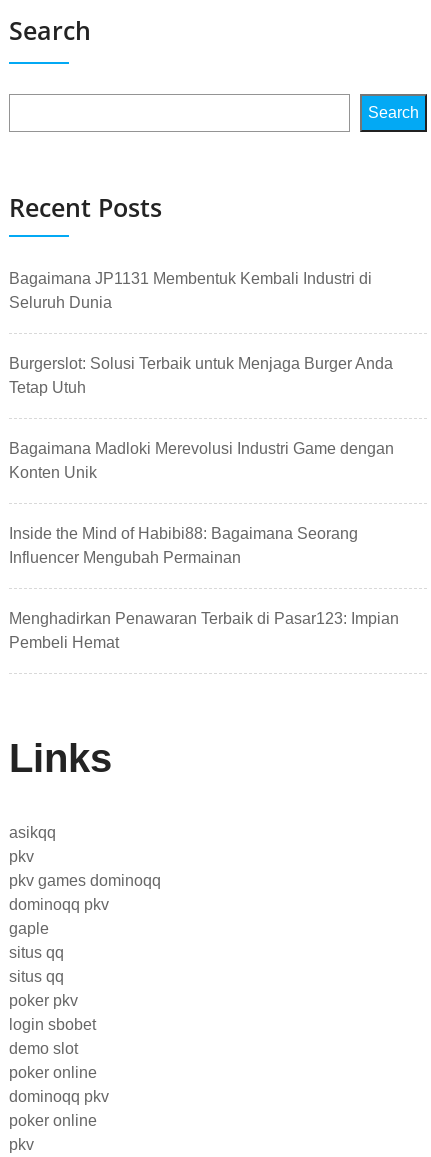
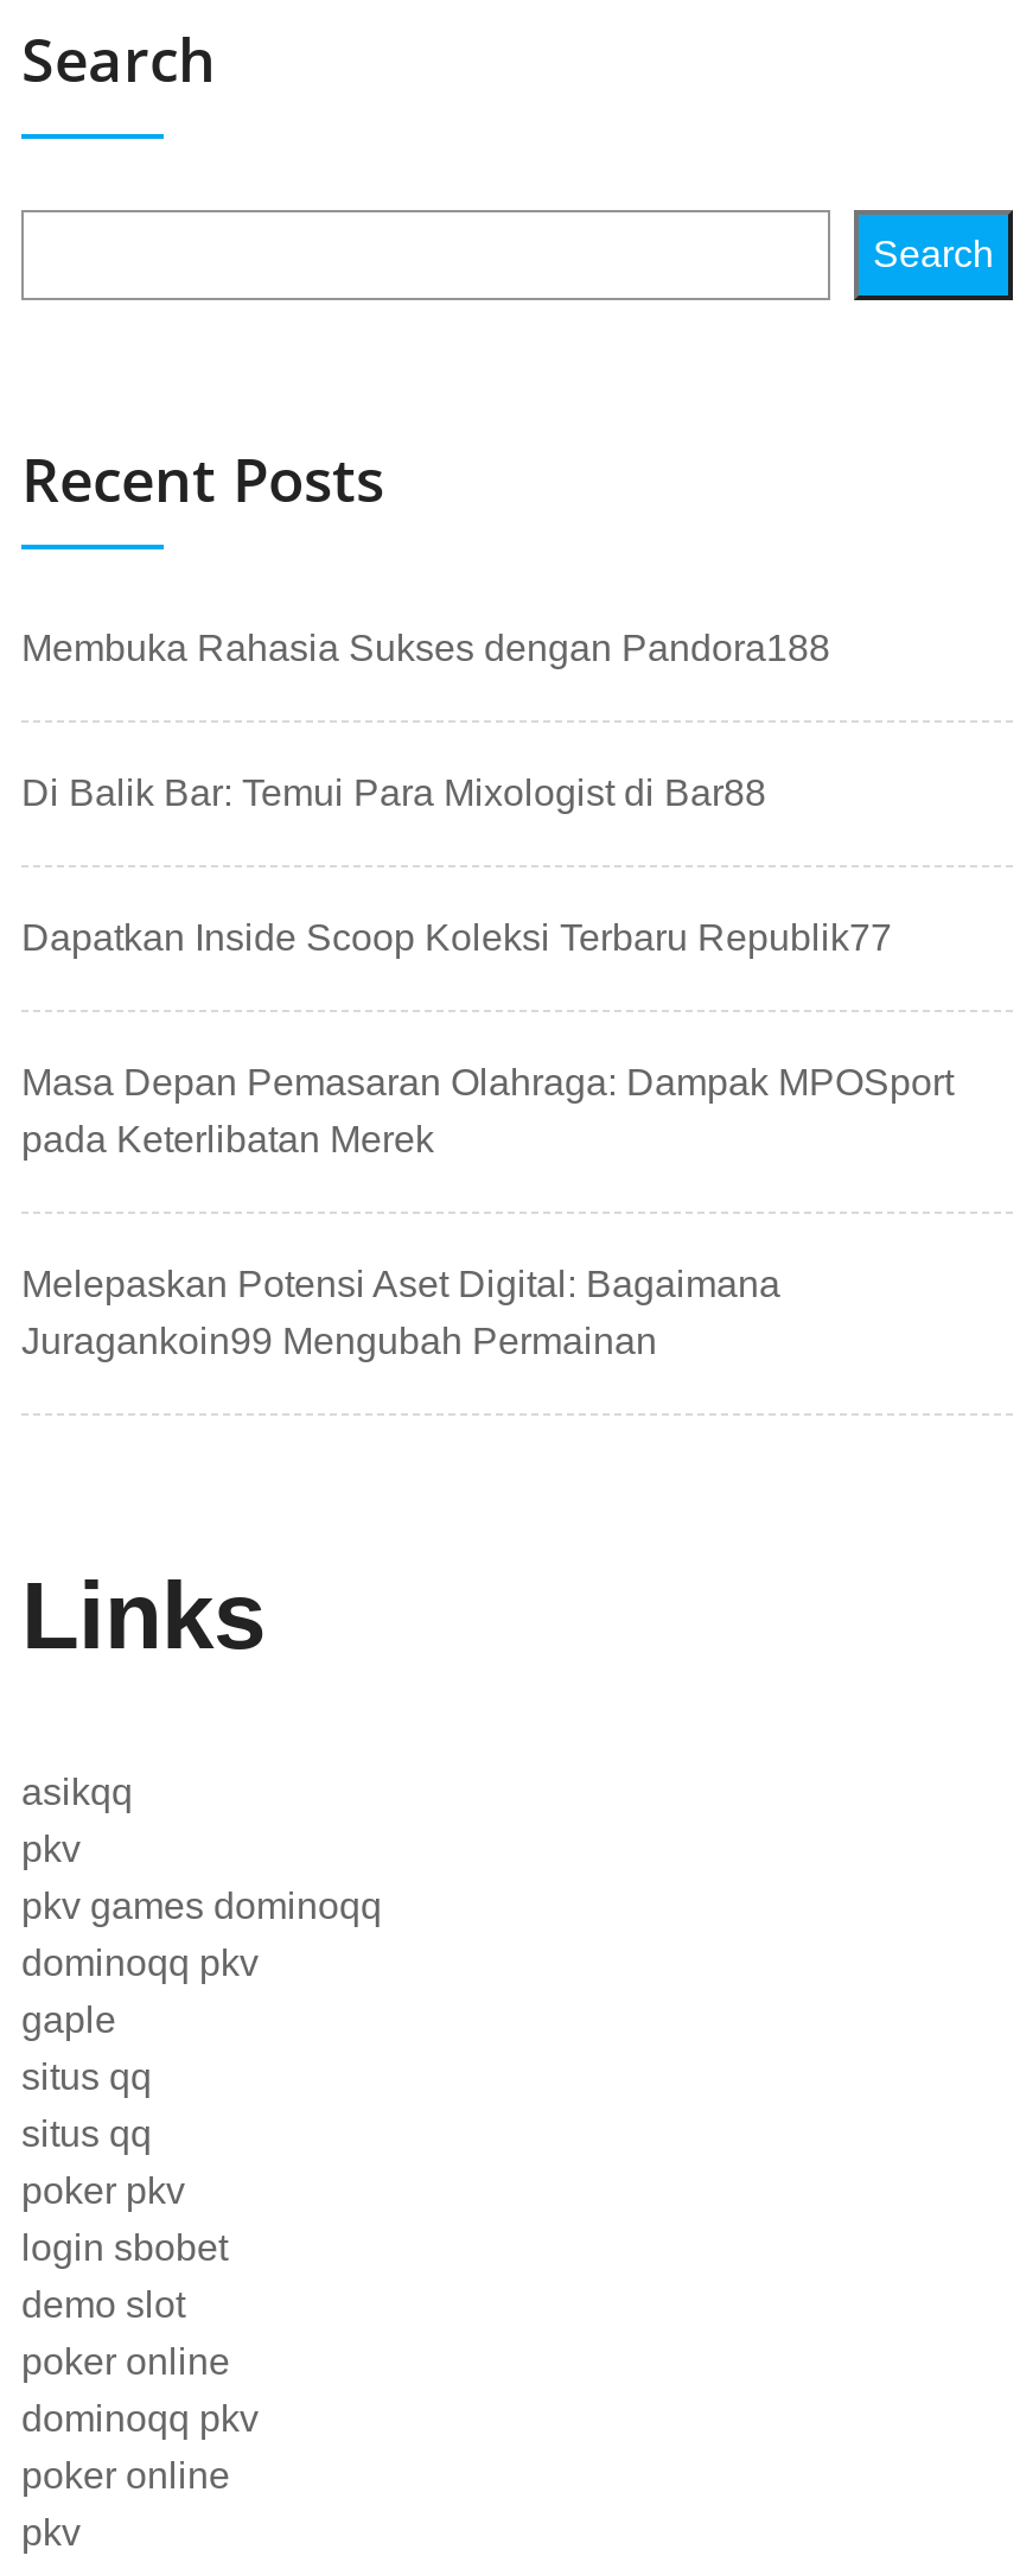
[9,270,372,311] Bagaimana JP1131 Membentuk Kembali Industri di | Seluruh Dunia -> [21,628,830,668] Membuka Rahasia Sukses dengan Pandora188
[9,355,393,396] Burgerslot: Solusi Terbaik untuk Menjaga Burger Anda | Tetap Utuh -> [21,773,766,813] Di Balik Bar: Temui Para Mixologist di Bar88
[9,440,394,481] Bagaimana Madloki Merevolusi Industri Game dengan | Konten Unik -> [21,917,892,958] Dapatkan Inside Scoop Koleksi Terbaru Republik77
[9,525,358,566] Inside the Mind of Habibi88: Bagaimana Seorang | Influencer Mengubah Permainan -> [21,1062,954,1159] Masa Depan Pemasaran Olahraga: Dampak MPOSport | pada Keterlibatan Merek
[9,610,399,651] Menghadirkan Penawaran Terbaik di Pasar123: Impian | Pembeli Hemat -> [21,1264,780,1361] Melepaskan Potensi Aset Digital: Bagaimana | Juragankoin99 Mengubah Permainan

